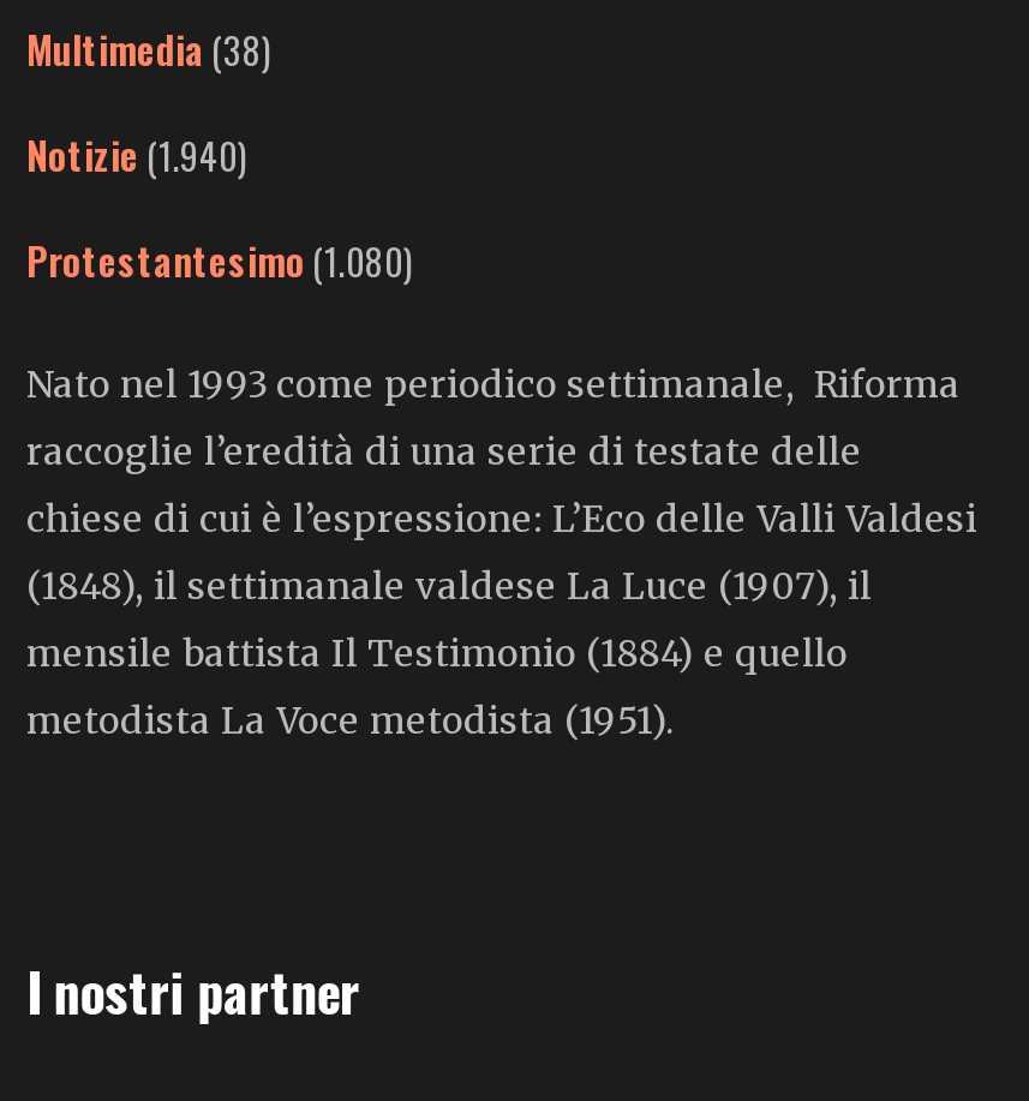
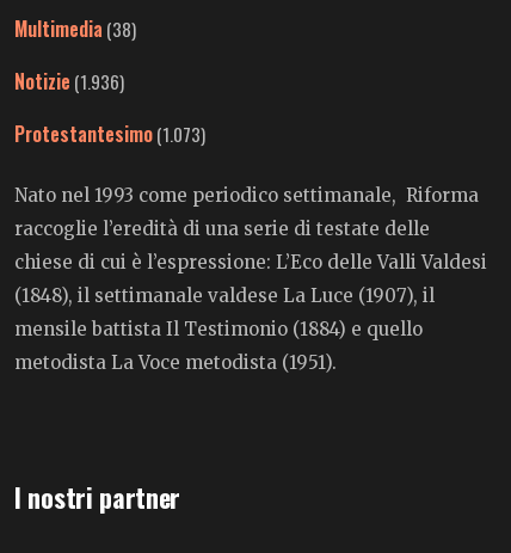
[26,126,247,184] Notizie (1.940) -> [14,67,124,96] Notizie (1.936)
[26,232,413,289] Protestantesimo (1.080) -> [14,119,205,148] Protestantesimo (1.073)

